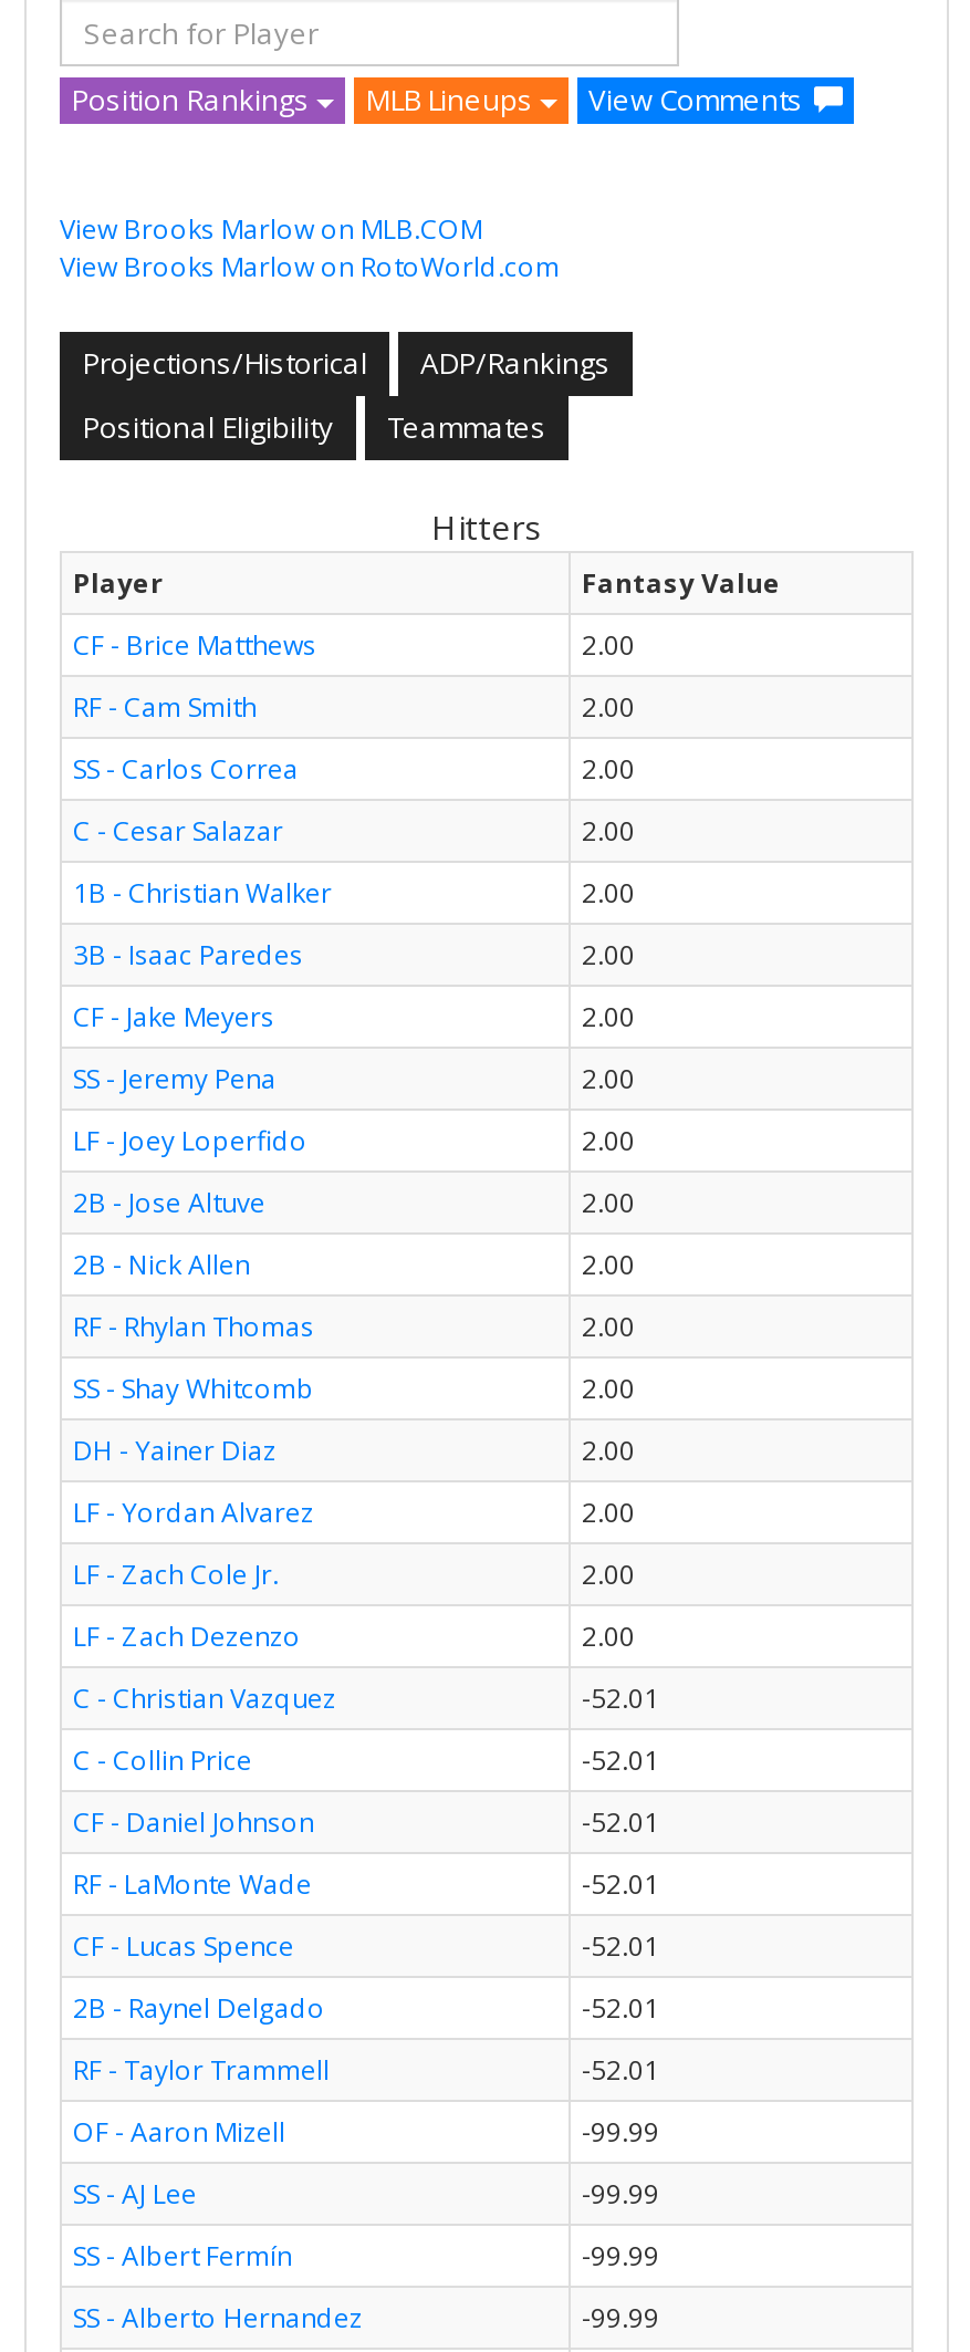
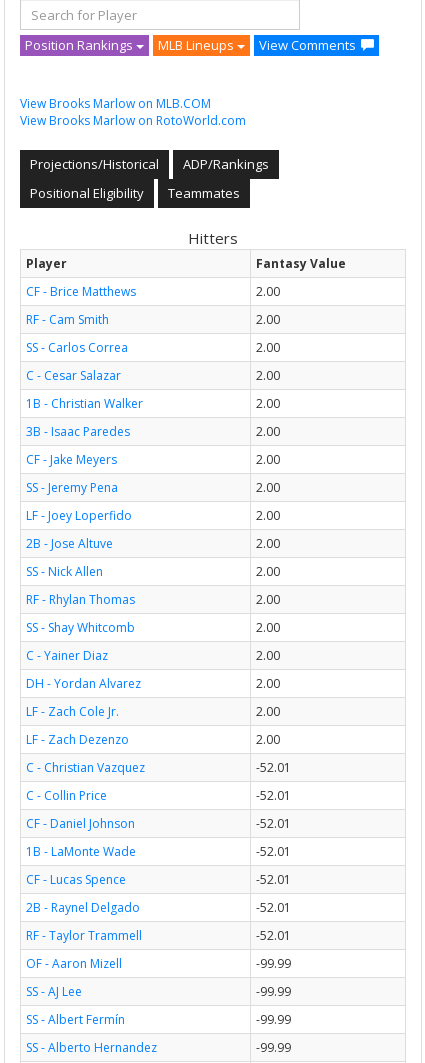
[73,1246,250,1283] 2B - Nick Allen -> [26,563,103,580] SS - Nick Allen
[73,1432,277,1469] DH - Yainer Diaz -> [26,647,108,664] C - Yainer Diaz
[73,1494,314,1531] LF - Yordan Alvarez -> [26,675,141,692] DH - Yordan Alvarez
[73,1865,312,1903] RF - LaMonte Wade -> [26,843,136,860] 1B - LaMonte Wade

